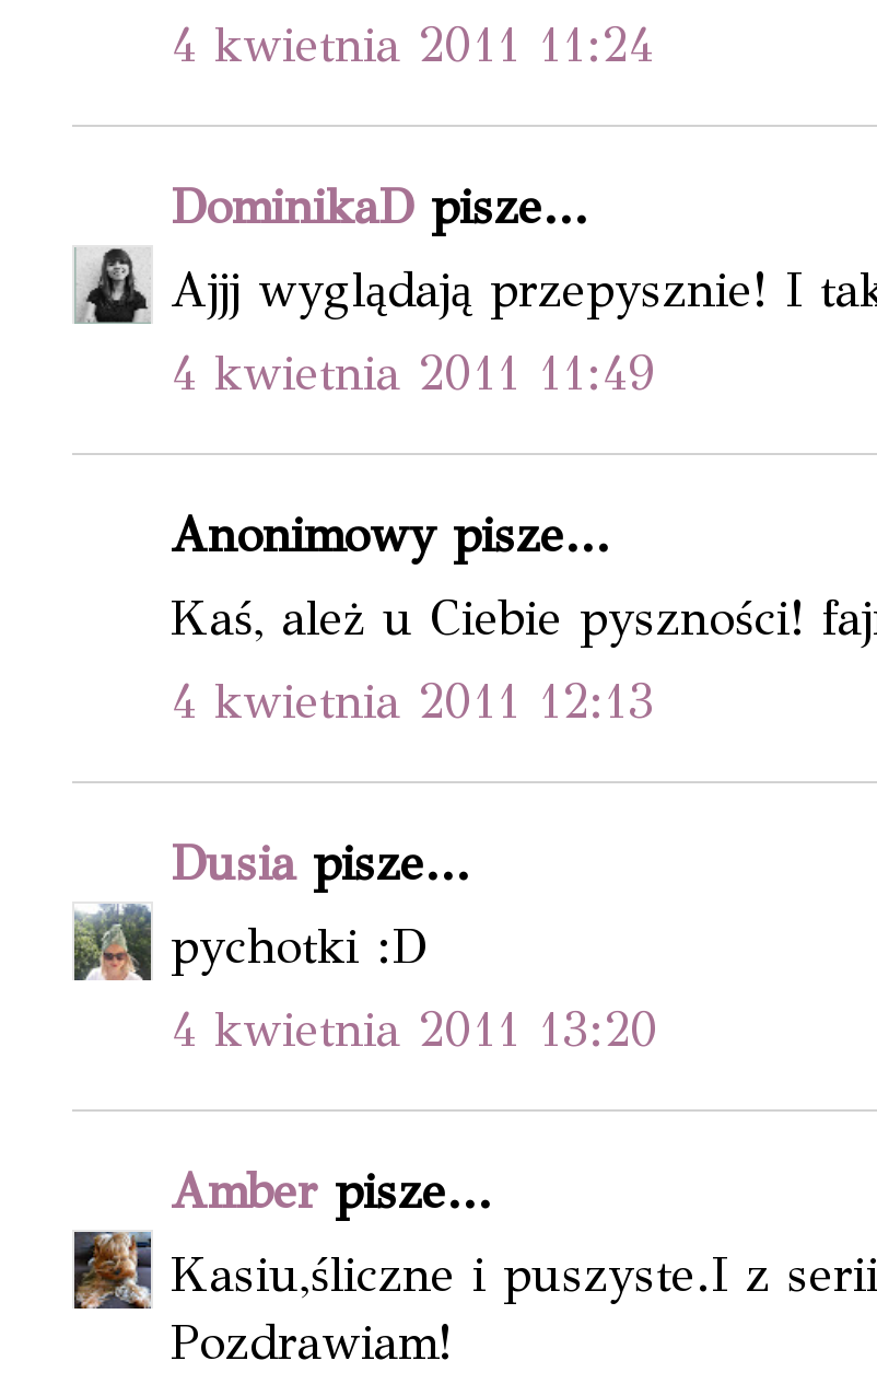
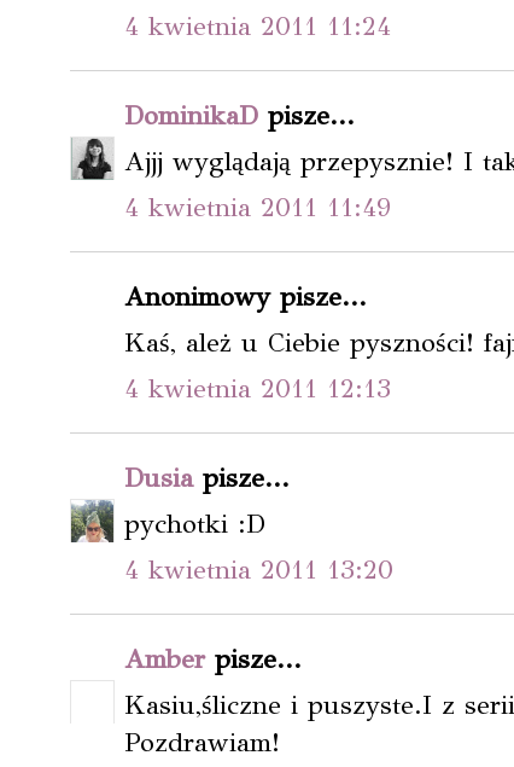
[72,1230,153,1311] [image] -> none

